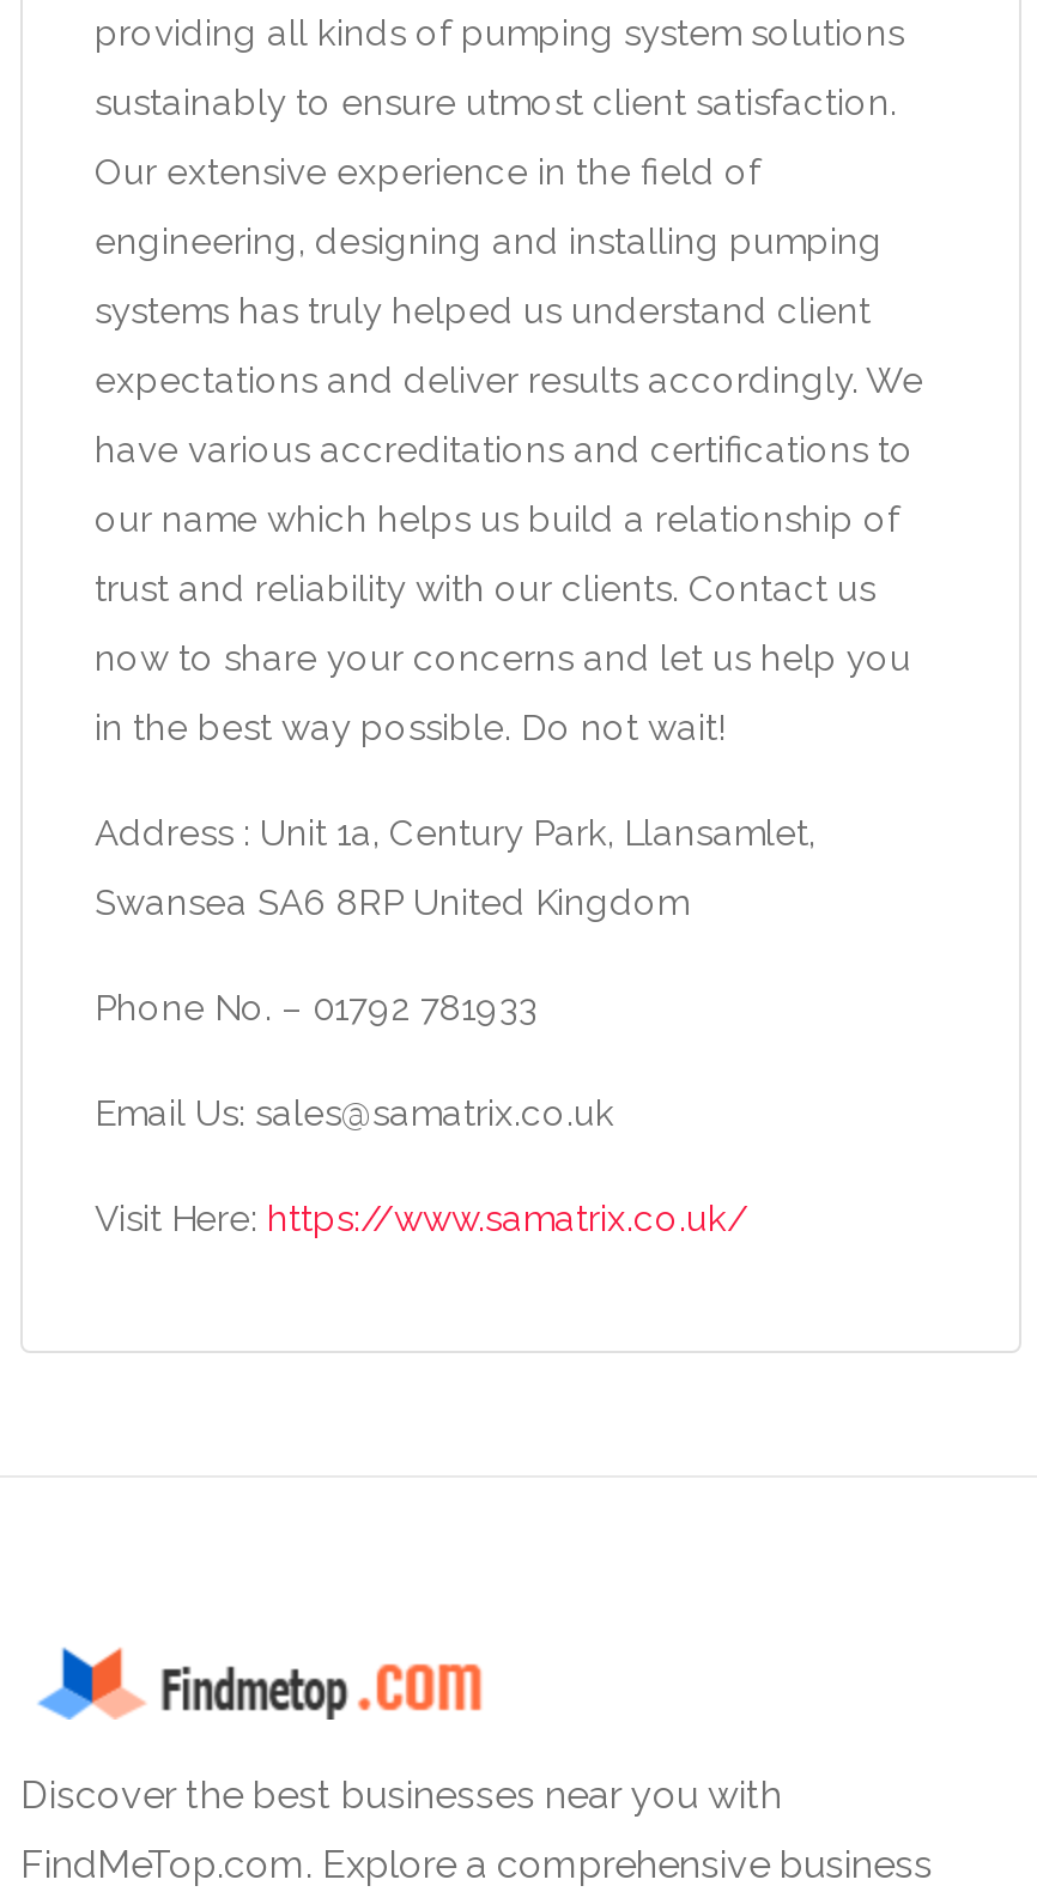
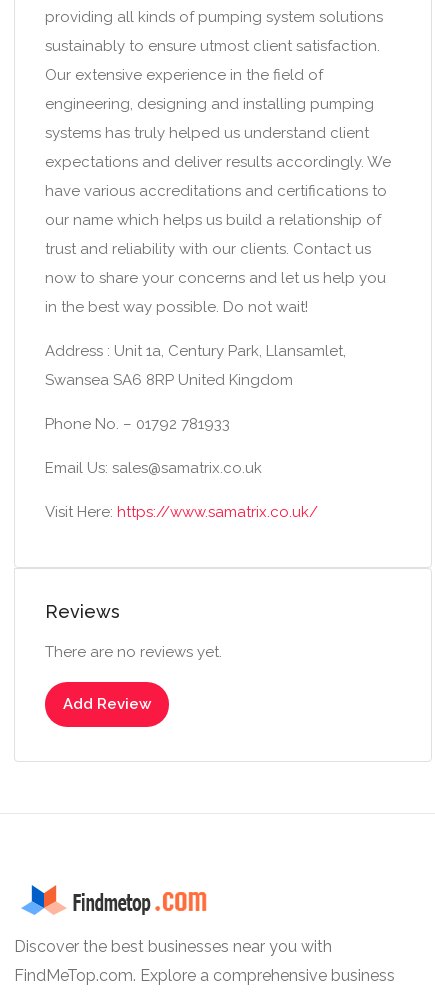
none -> [45,601,222,713] Reviews | There are no reviews yet. | Add Review

